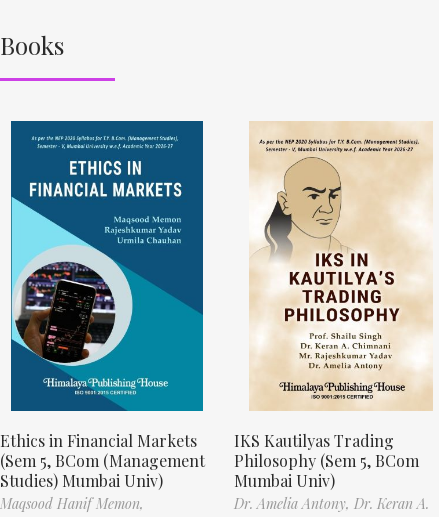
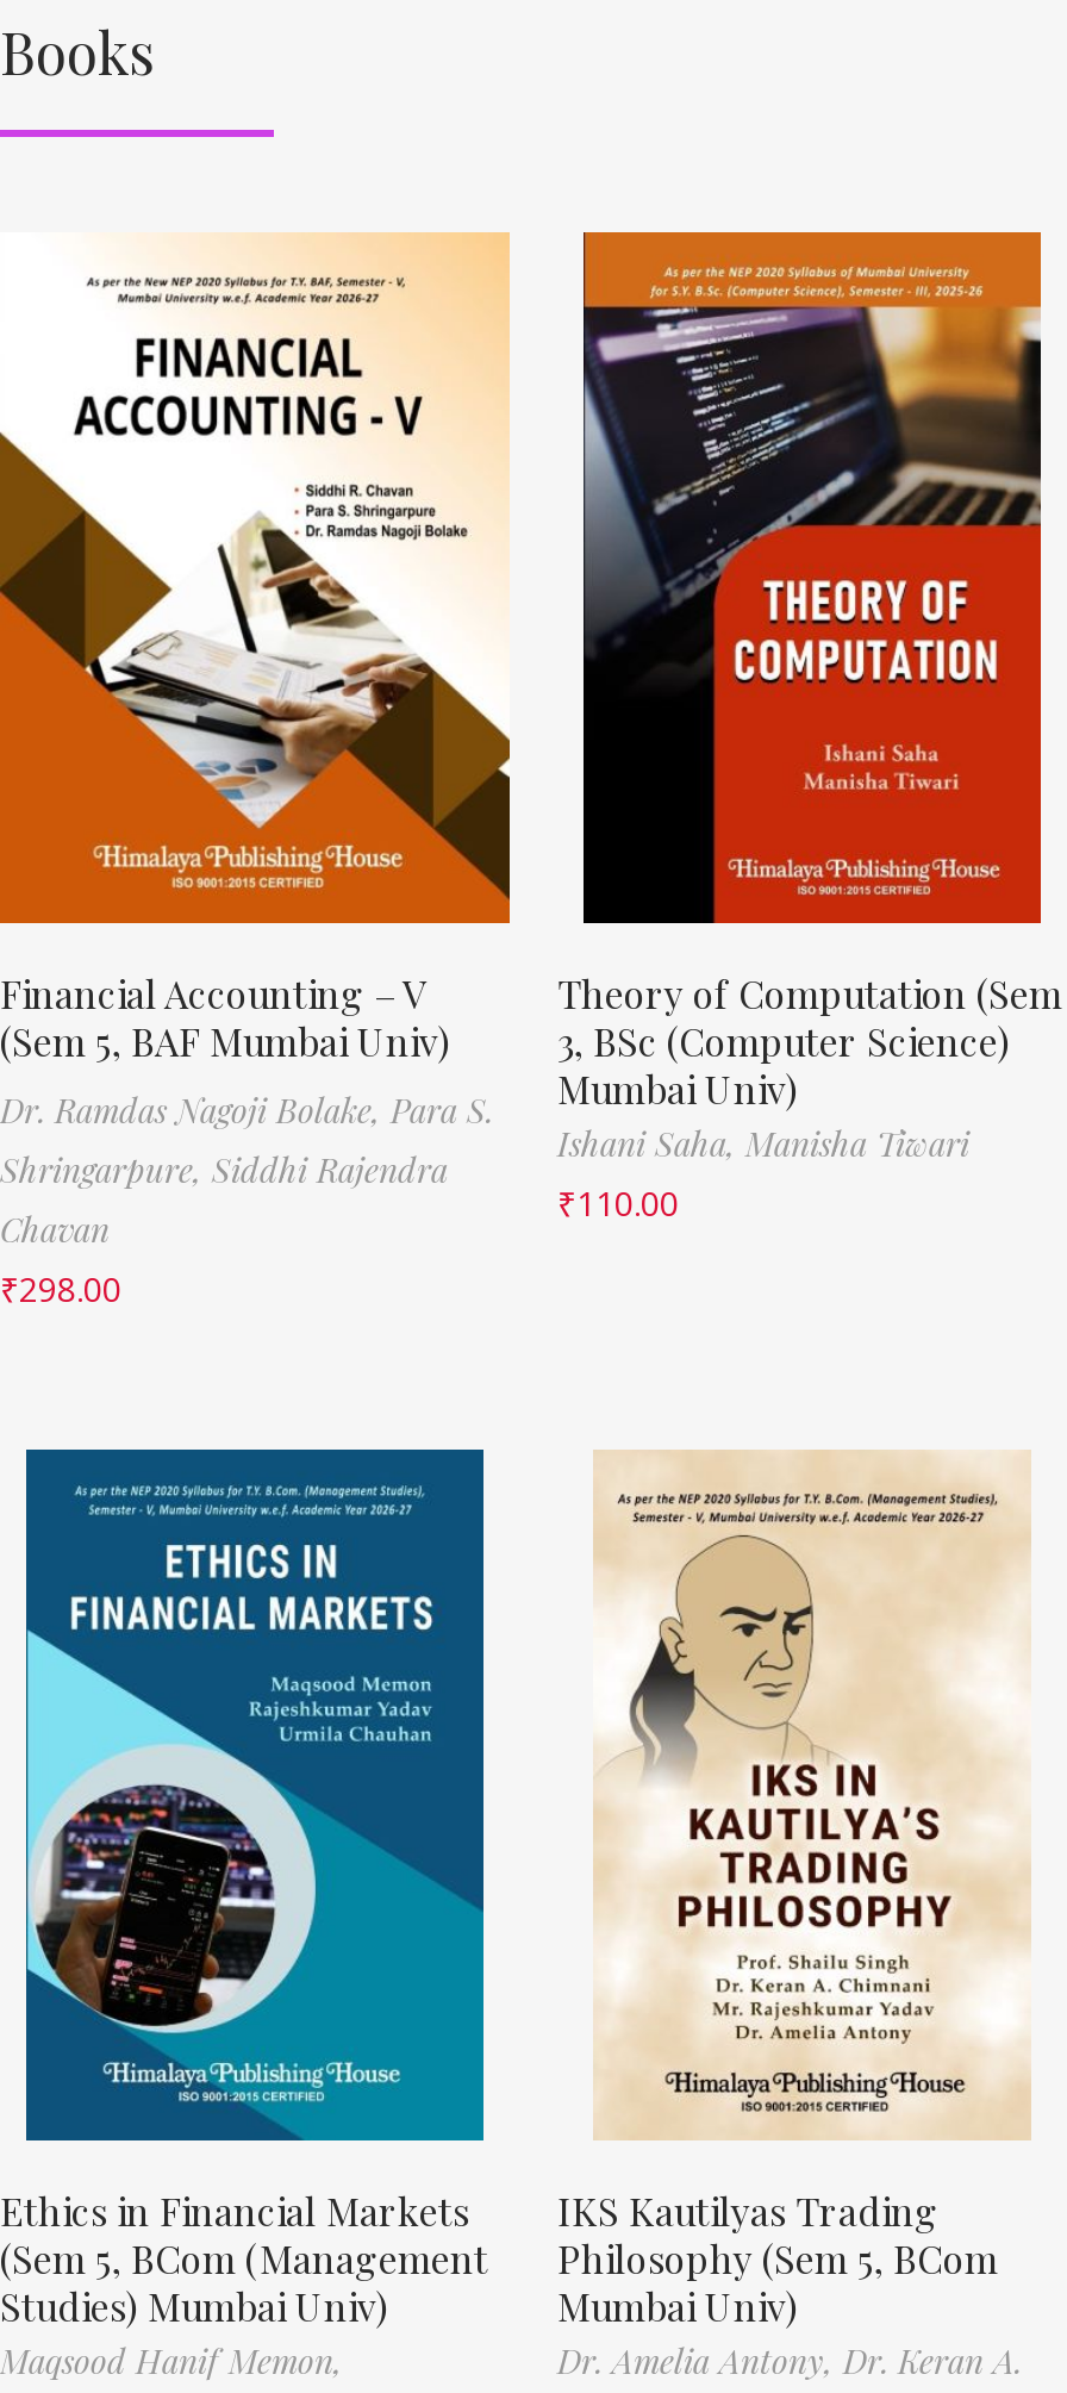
none -> [0,230,512,1311] [image] | Financial Accounting – V | (Sem 5, BAF Mumbai Univ) | Dr. Ramdas Nagoji Bolake, Para S. | Shringarpure, Siddhi Rajendra | Chavan | ₹298.00
none -> [557,230,1062,1225] [image] | Theory of Computation (Sem | 3, BSc (Computer Science) | Mumbai Univ) | Ishani Saha, Manisha Tiwari | ₹110.00

